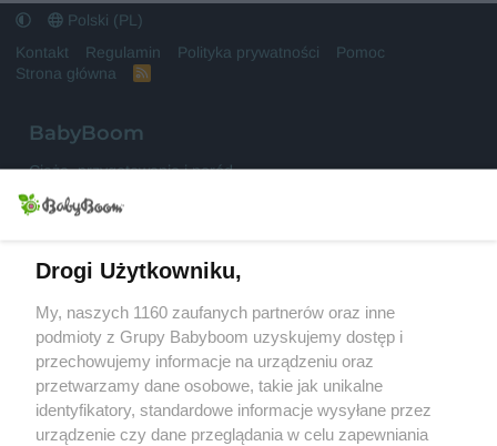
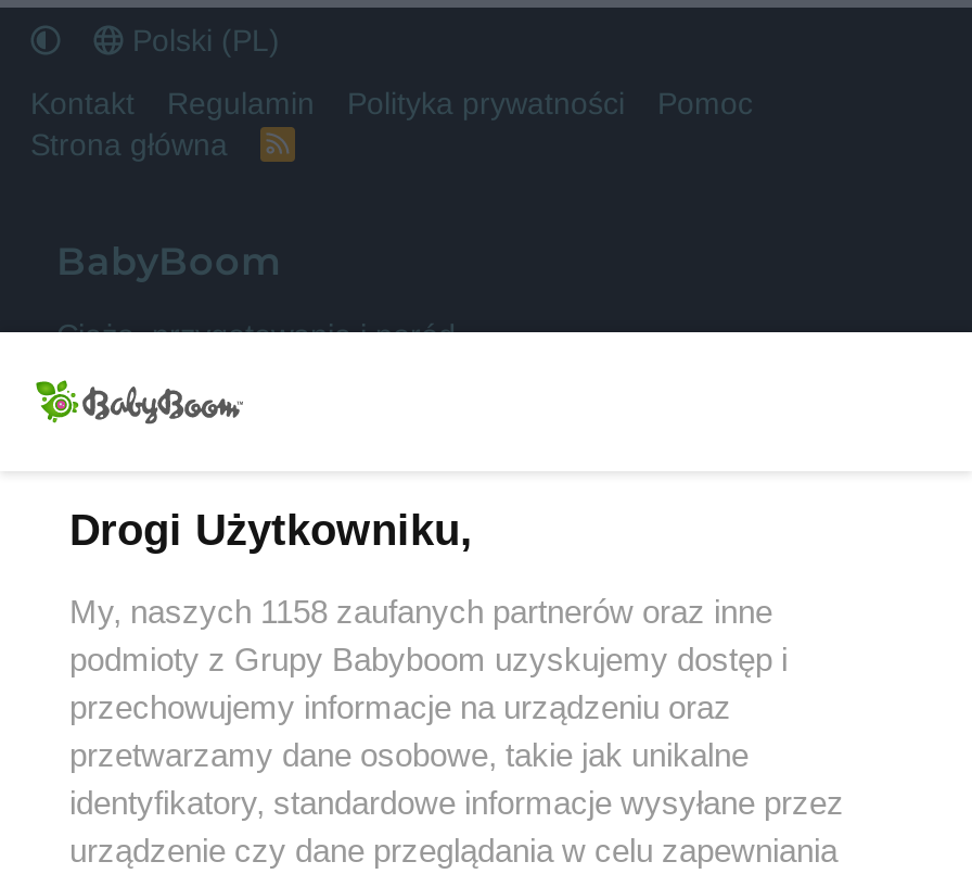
[35,302,395,321] My, naszych 1160 zaufanych partnerów oraz inne -> [69,592,772,629] My, naszych 1158 zaufanych partnerów oraz inne

